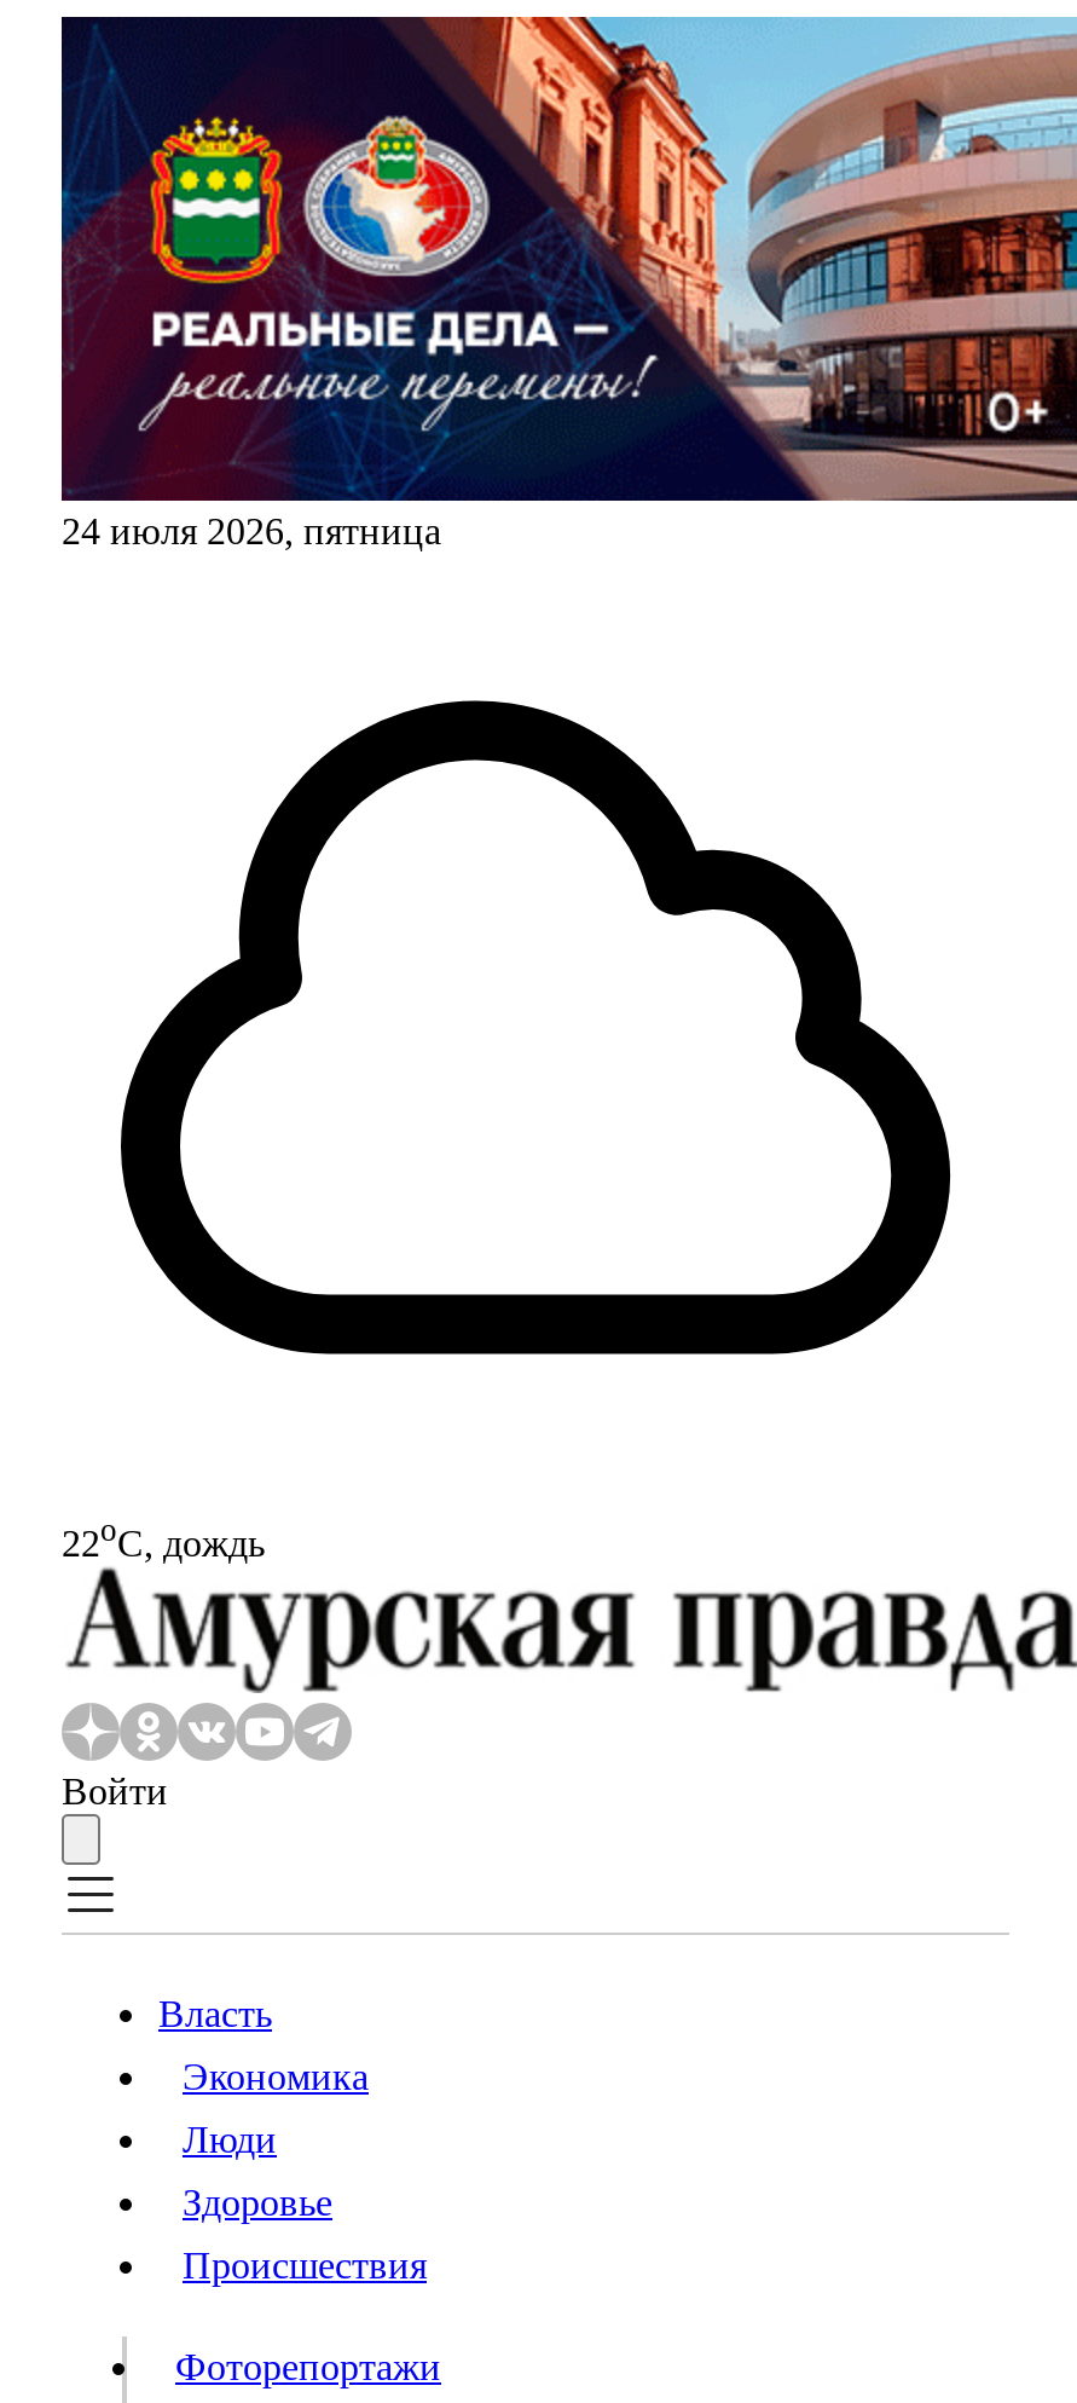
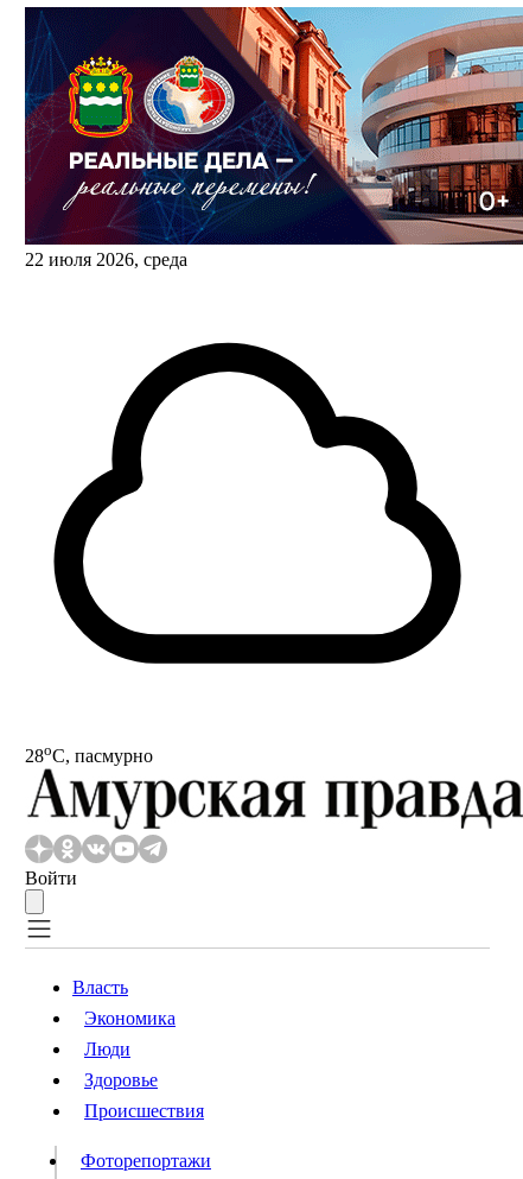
[62,510,441,551] 24 июля 2026, пятница -> [25,249,187,270] 22 июля 2026, среда
[62,1512,265,1563] 22oС, дождь -> [25,741,153,766] 28oС, пасмурно

